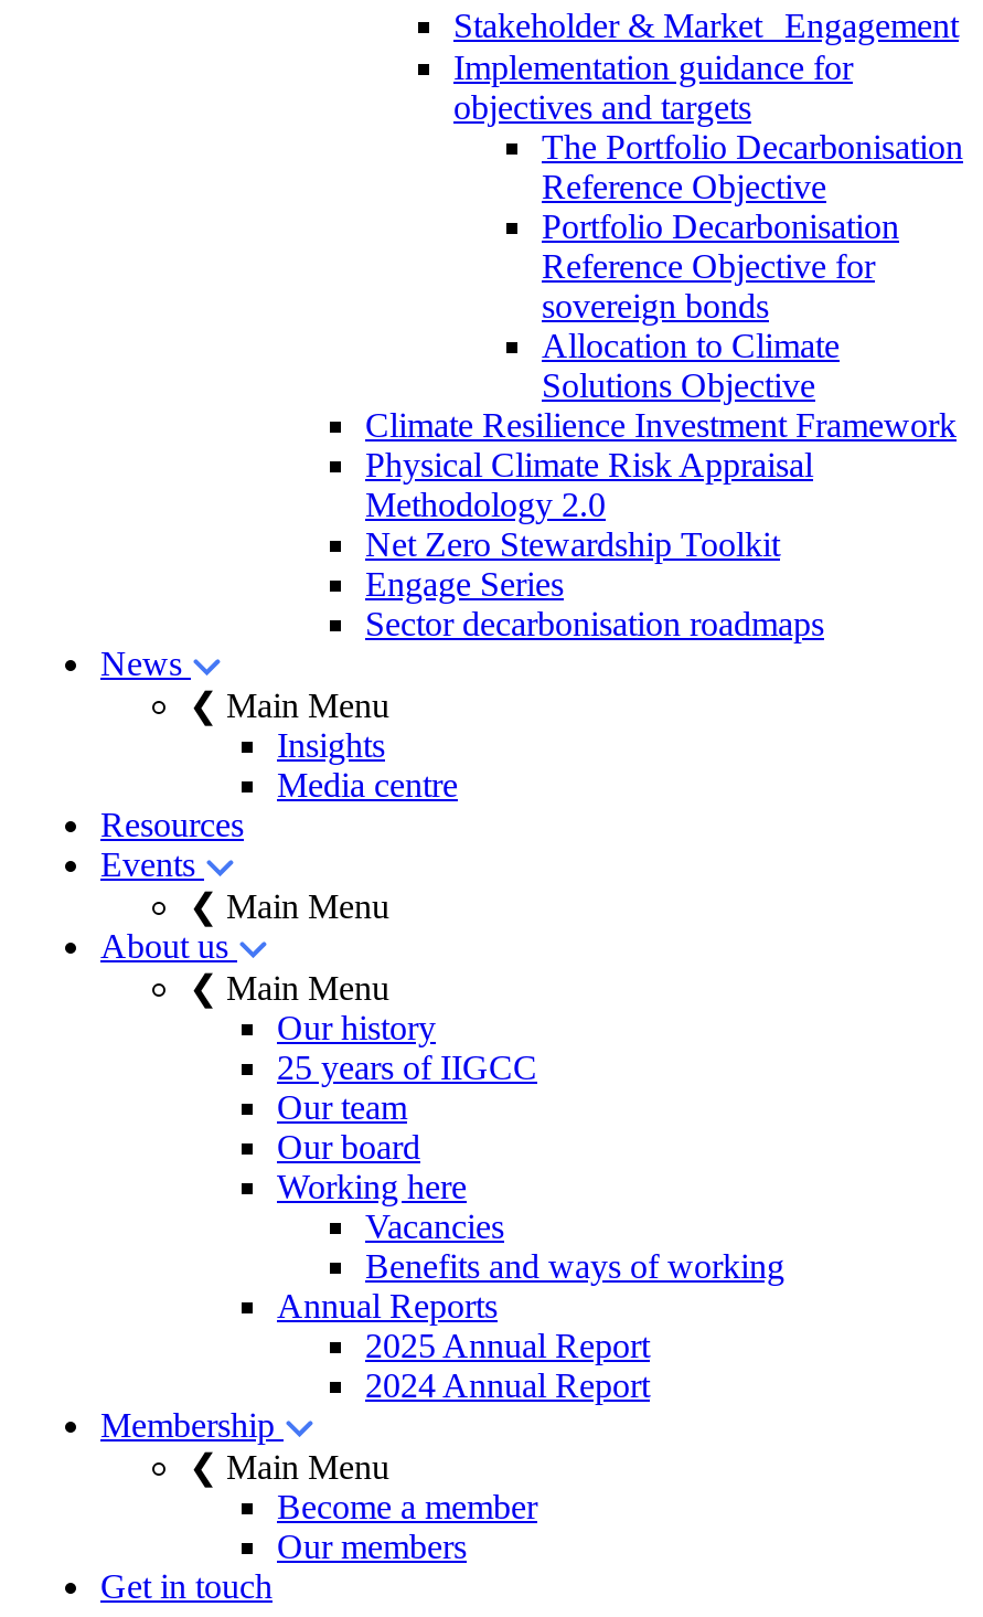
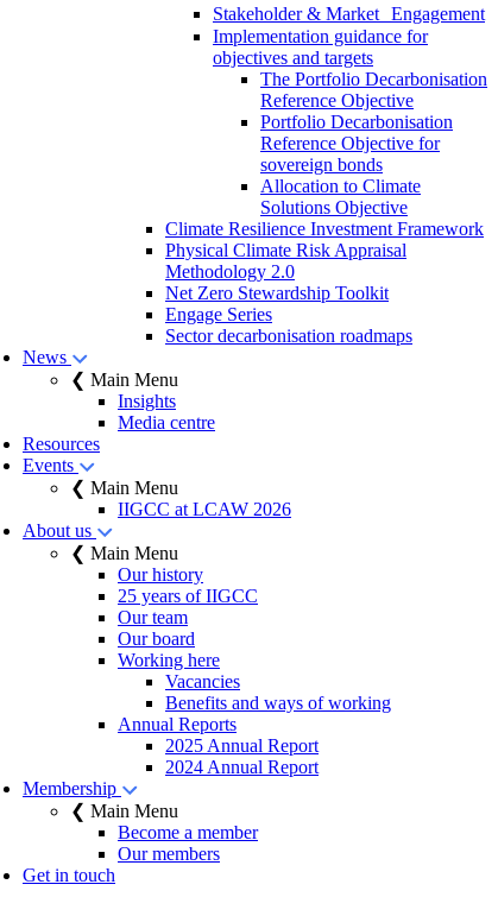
none -> [118,499,291,519] IIGCC at LCAW 2026

